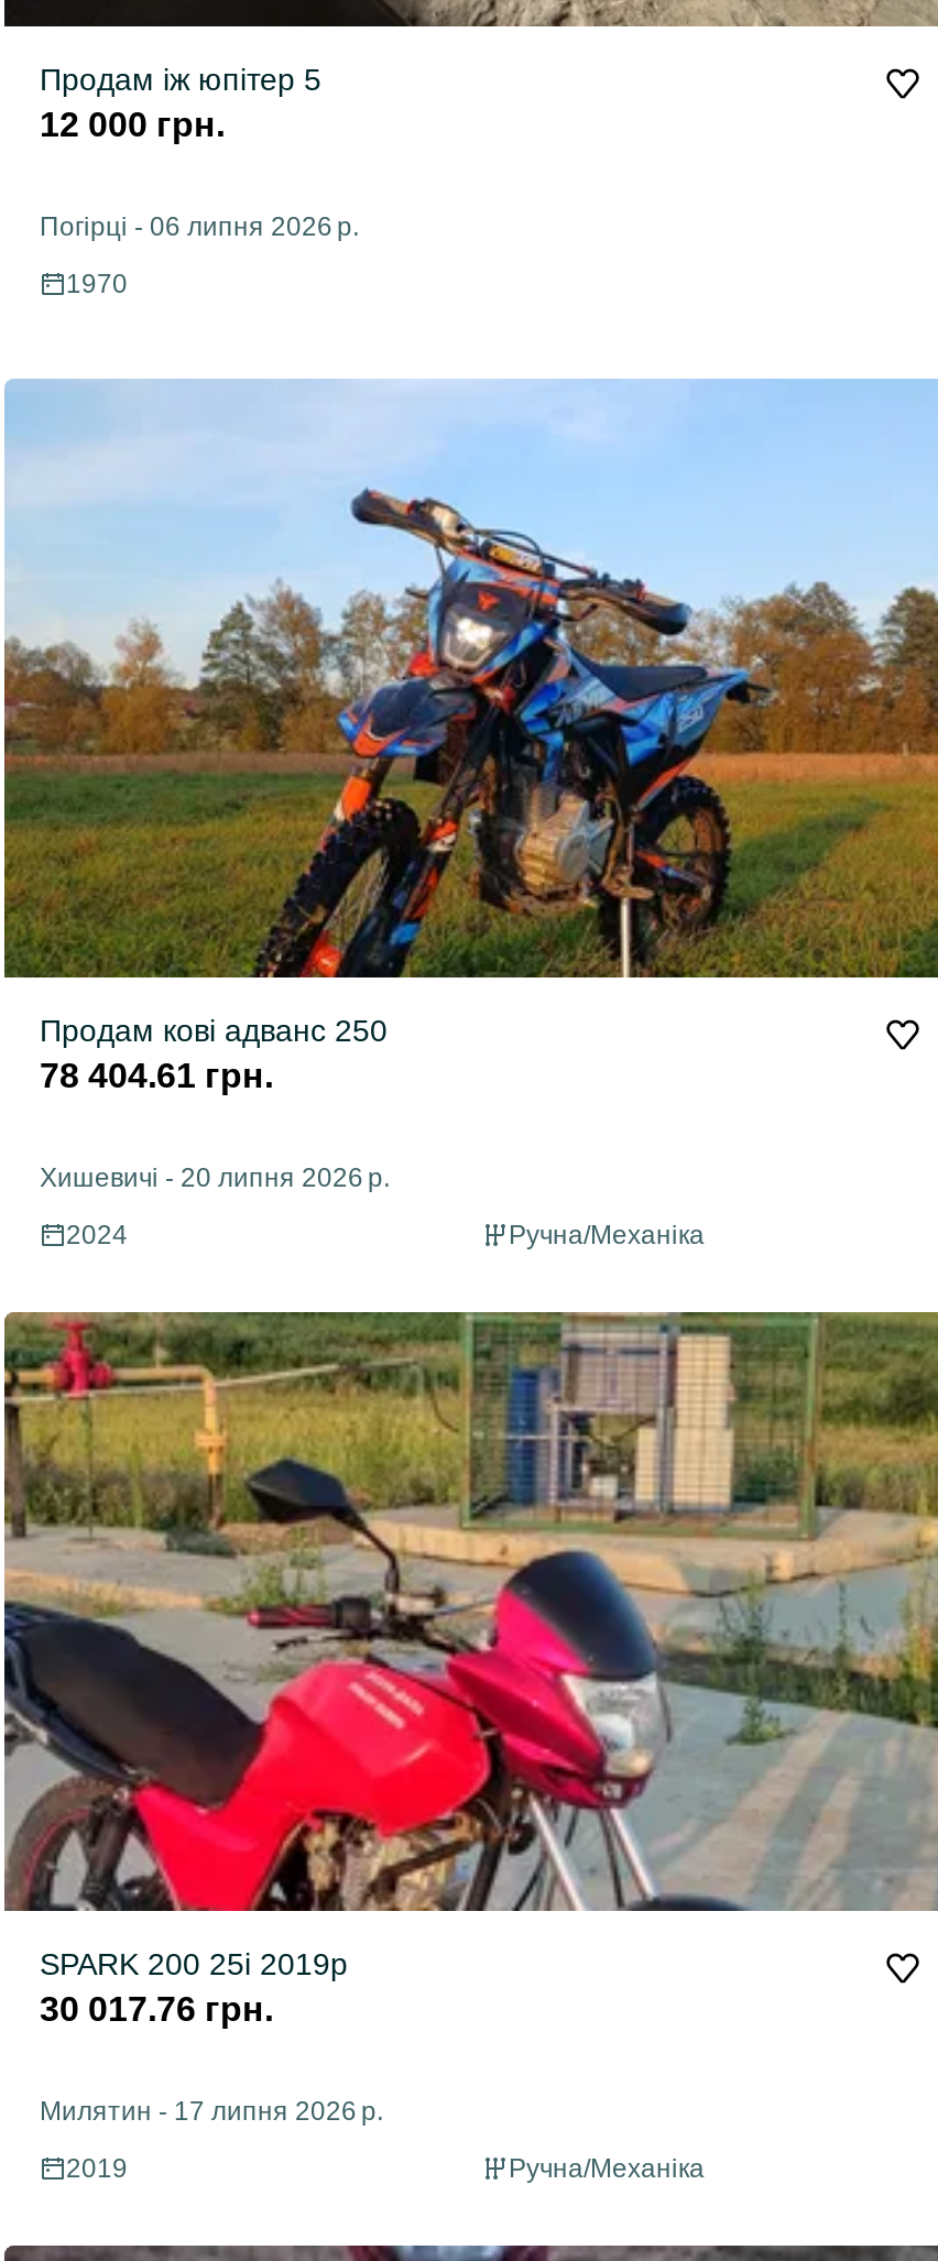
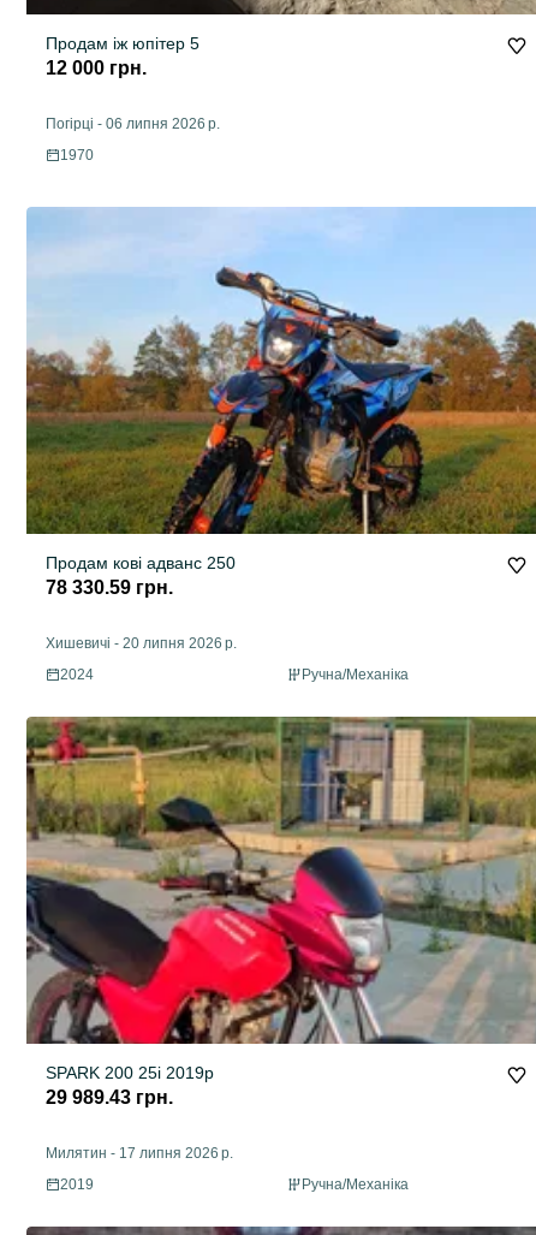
[40,1057,273,1095] 78 404.61 грн. -> [46,578,173,598] 78 330.59 грн.
[40,1991,273,2028] 30 017.76 грн. -> [46,1087,173,1108] 29 989.43 грн.

